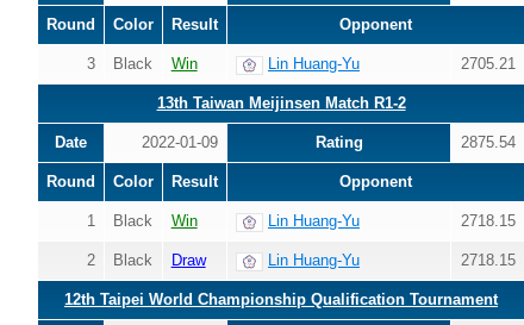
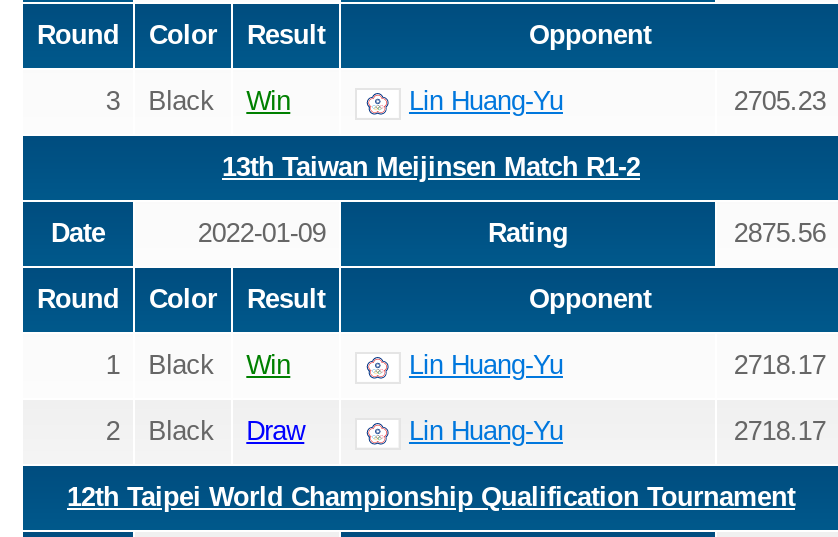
[461,55,516,73] 2705.21 -> [734,86,826,116] 2705.23
[461,134,516,151] 2875.54 -> [734,218,826,248] 2875.56
[461,212,516,230] 2718.15 -> [734,350,826,380] 2718.17
[461,251,516,269] 2718.15 -> [734,416,826,446] 2718.17

